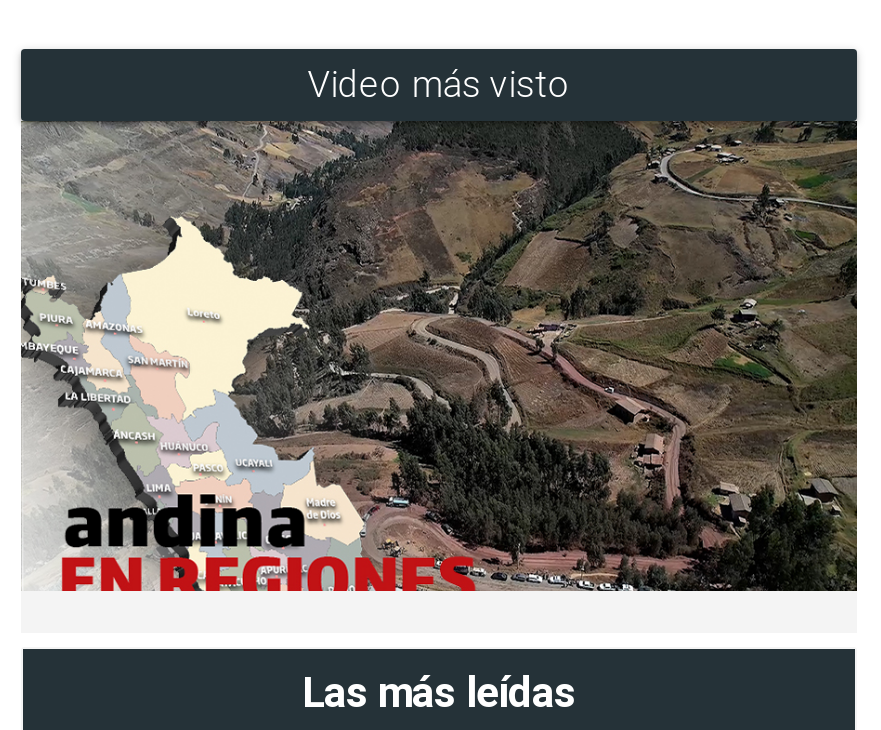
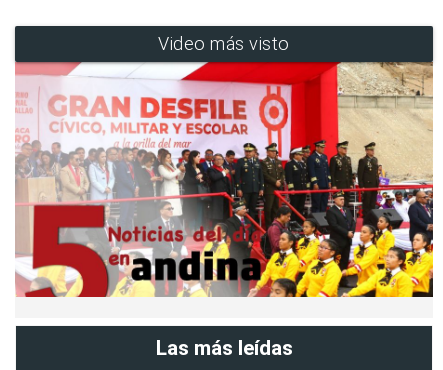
[19,121,859,593] [image] -> [15,61,434,298] [image]

